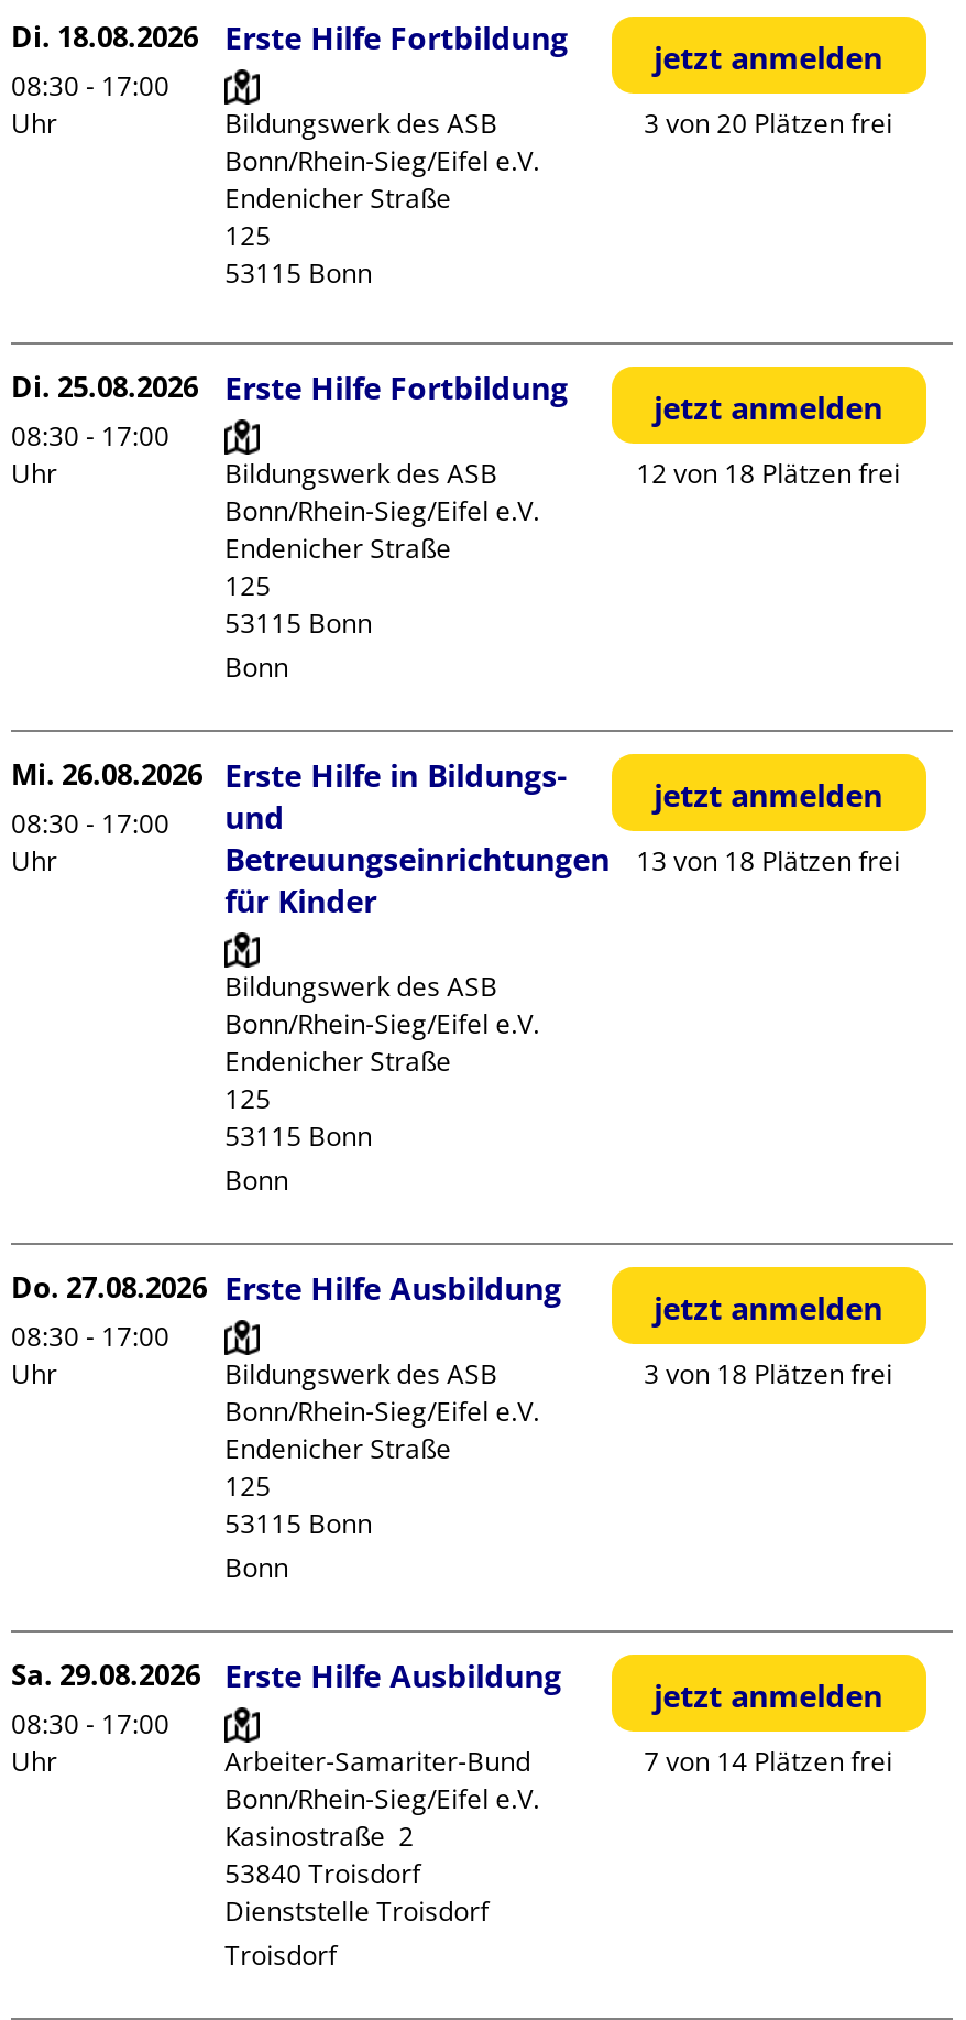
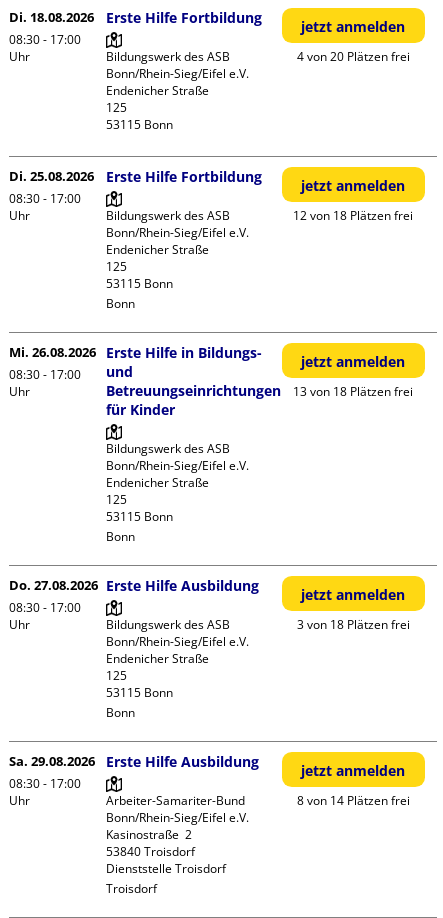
[644,104,893,141] 3 von 20 Plätzen frei -> [297,48,410,65] 4 von 20 Plätzen frei
[644,1742,893,1779] 7 von 14 Plätzen frei -> [297,792,410,809] 8 von 14 Plätzen frei

